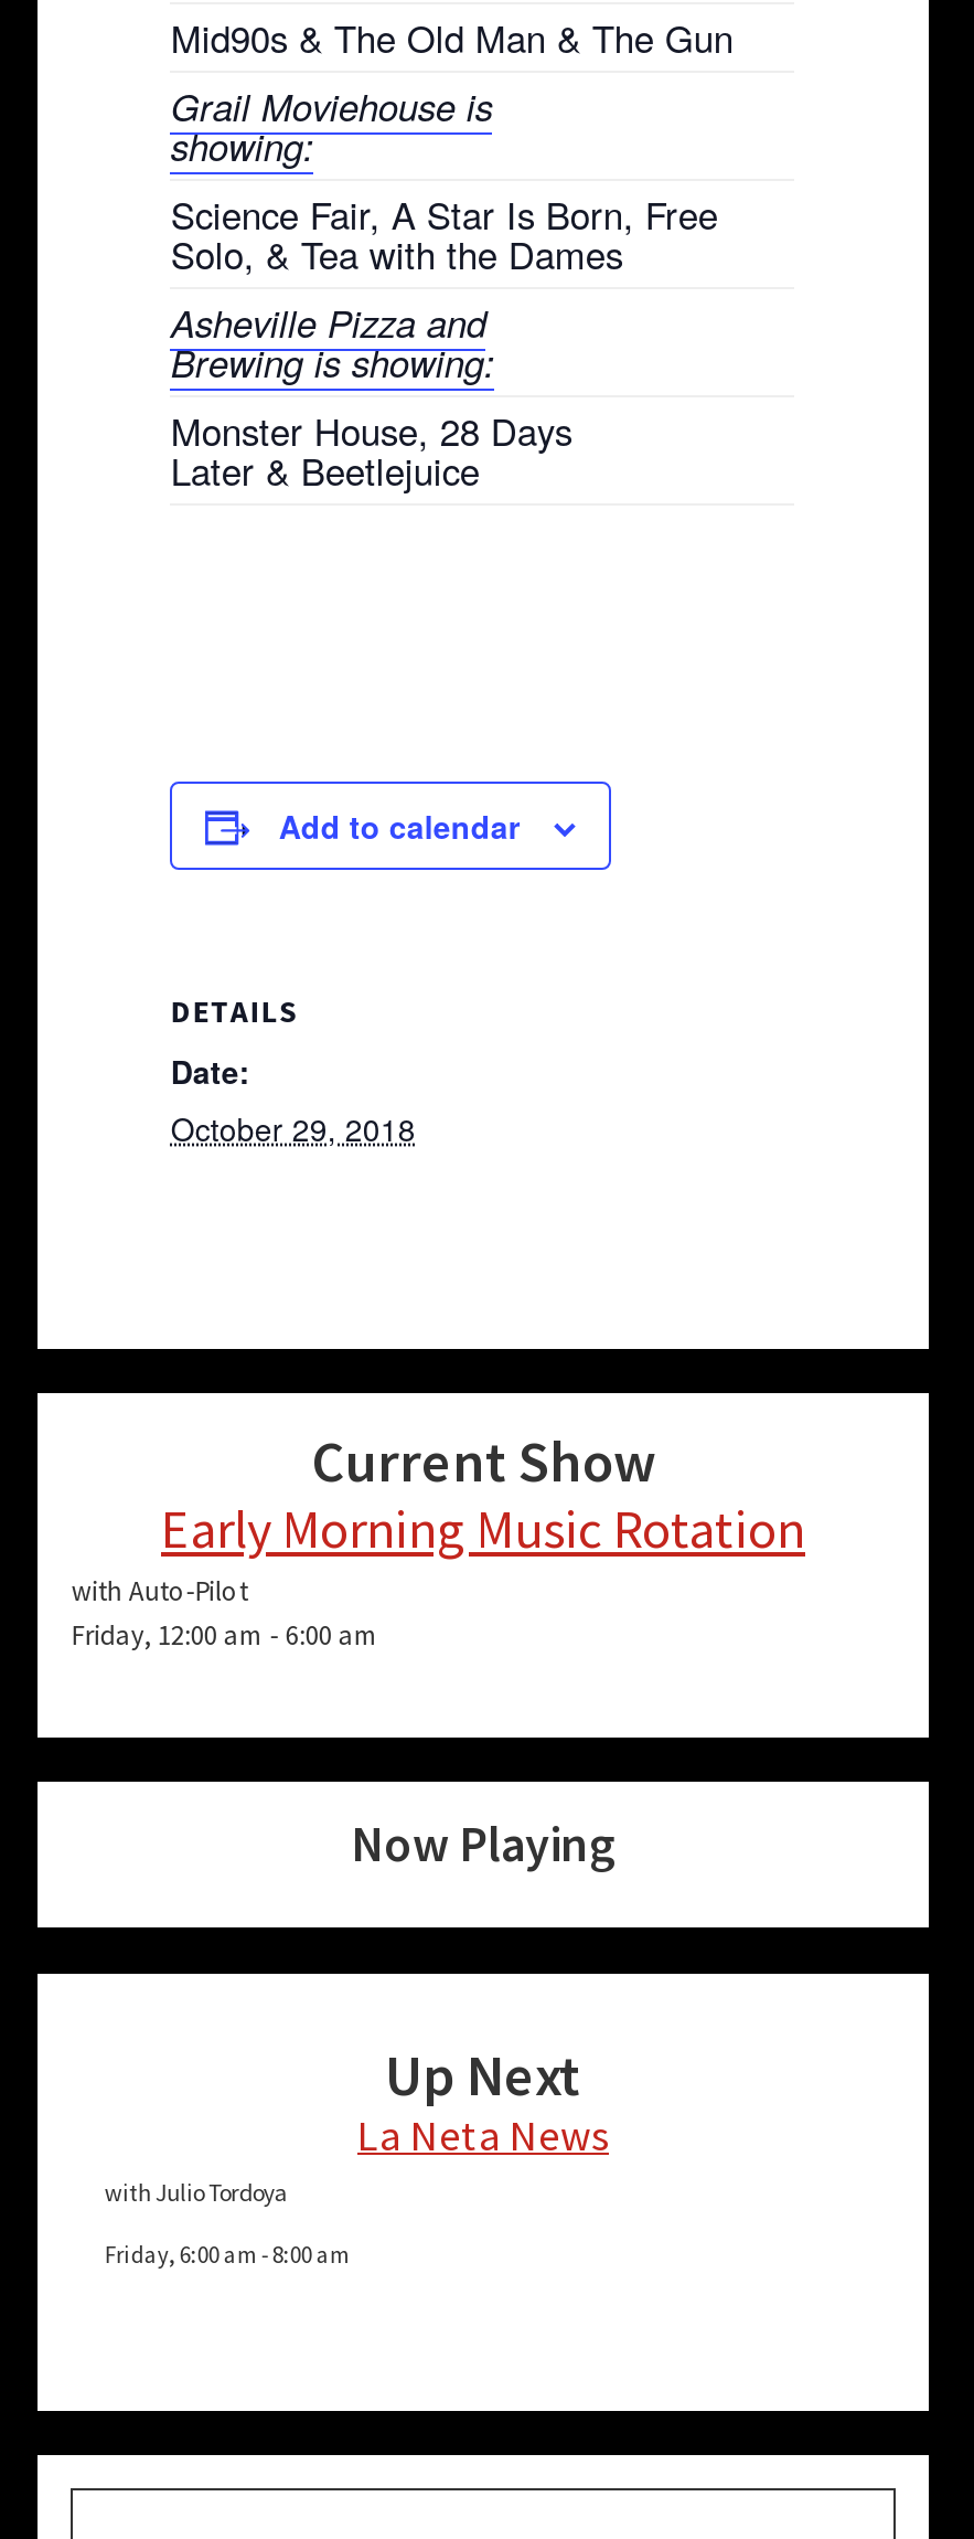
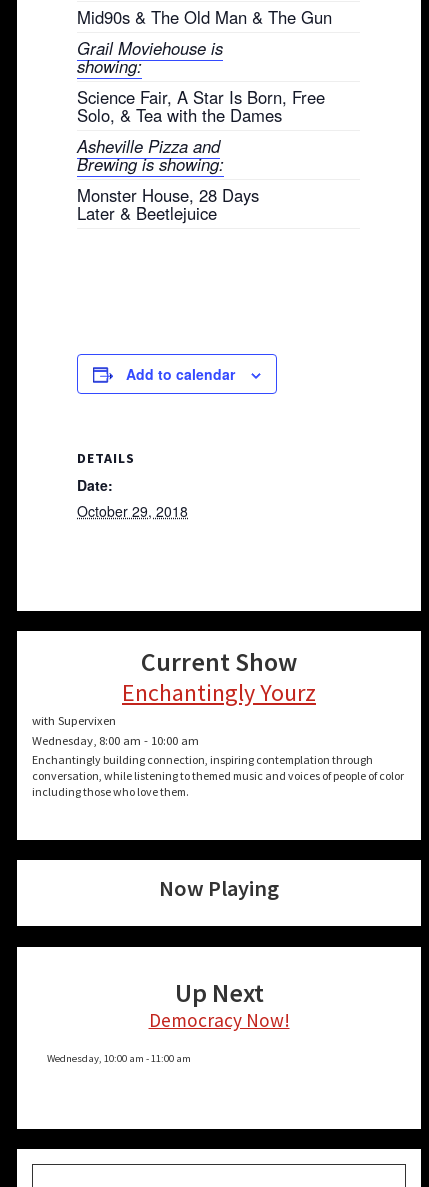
[71,1495,805,1652] Early Morning Music Rotation | with Auto-Pilot | Friday, 12:00 am - 6:00 am -> [32,677,404,799] Enchantingly Yourz | with Supervixen | Wednesday, 8:00 am - 10:00 am | Enchantingly building connection, inspiring contemplation through | conversation, while listening to themed music and voices of people of color | including those who love them.
moved [351,1814,616,2110] -> [159,874,279,1008]: Now Playing | Up Next
[105,2107,609,2207] La Neta News | with Julio Tordoya -> [148,1007,289,1031] Democracy Now!
[105,2238,349,2269] Friday, 6:00 am - 8:00 am -> [47,1050,191,1064] Wednesday, 10:00 am - 11:00 am

